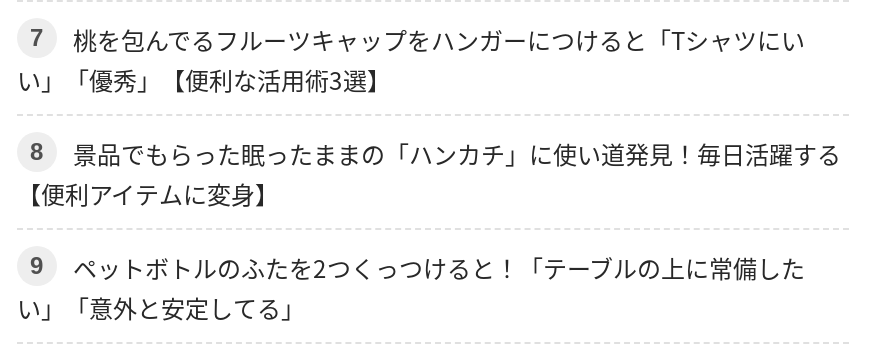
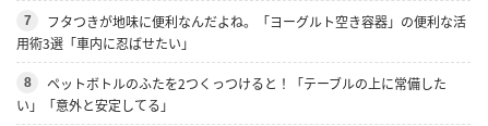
[17,21,805,95] 桃を包んでるフルーツキャップをハンガーにつけると「Tシャツにい | い」「優秀」【便利な活用術3選】 -> [16,11,466,52] フタつきが地味に便利なんだよね。「ヨーグルト空き容器」の便利な活 | 用術3選「車内に忍ばせたい」
[17,135,841,279] 景品でもらった眠ったままの「ハンカチ」に使い道発見！毎日活躍する | 【便利アイテムに変身】 | 9 -> none

